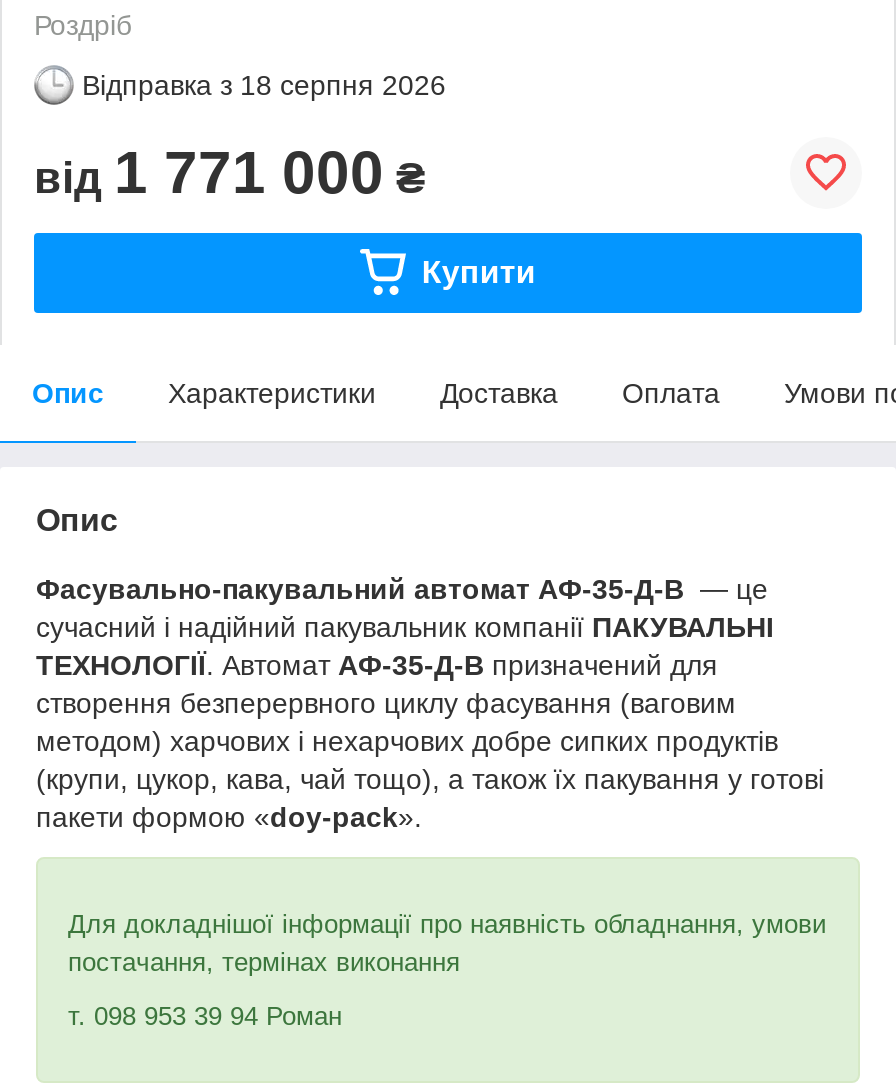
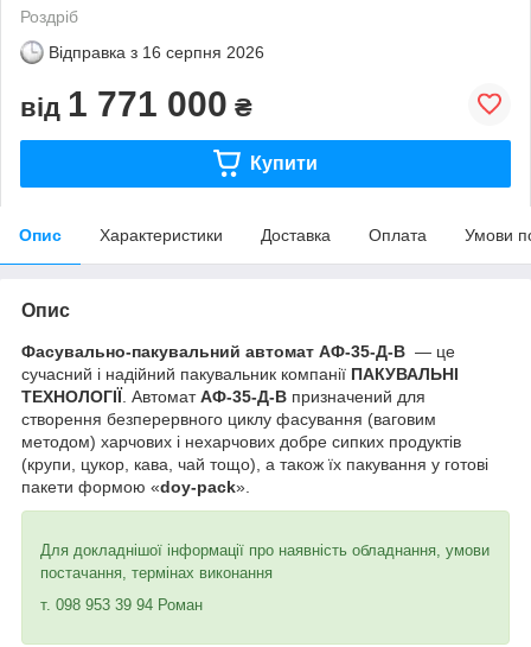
[82,69,446,101] Відправка з 18 серпня 2026 -> [49,43,264,61] Відправка з 16 серпня 2026

